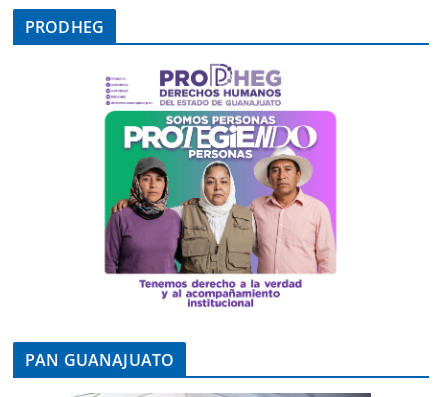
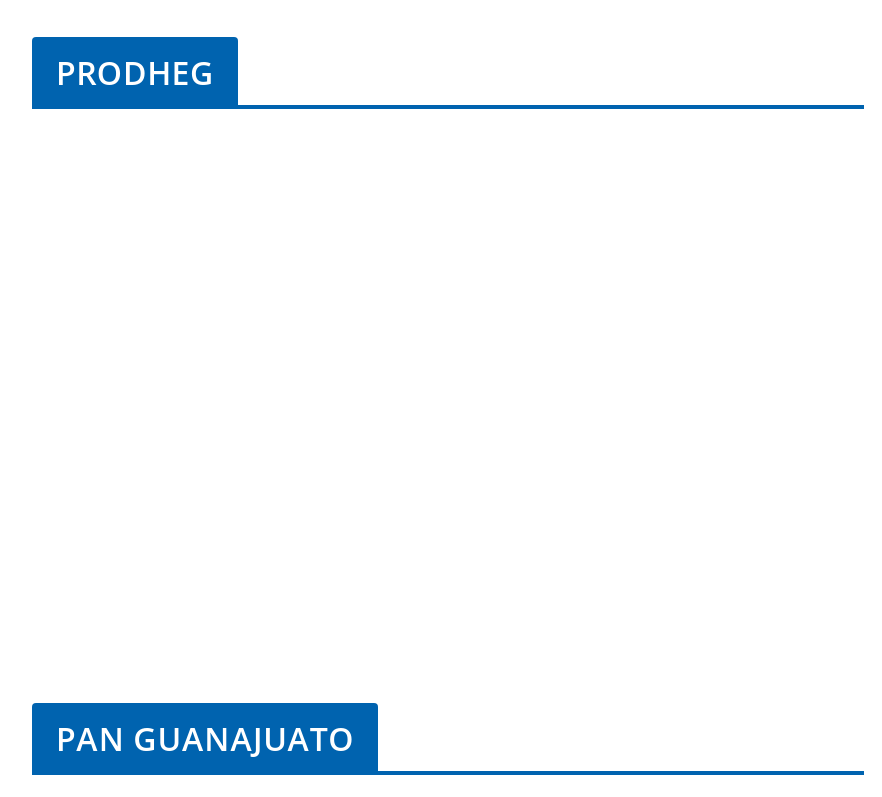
[104,63,337,308] [image] -> none

